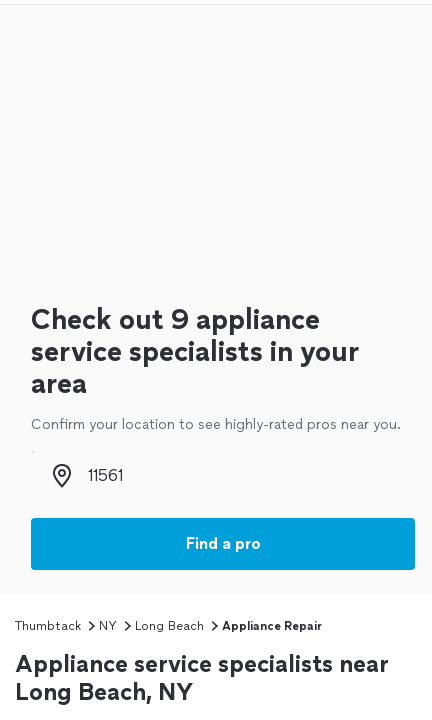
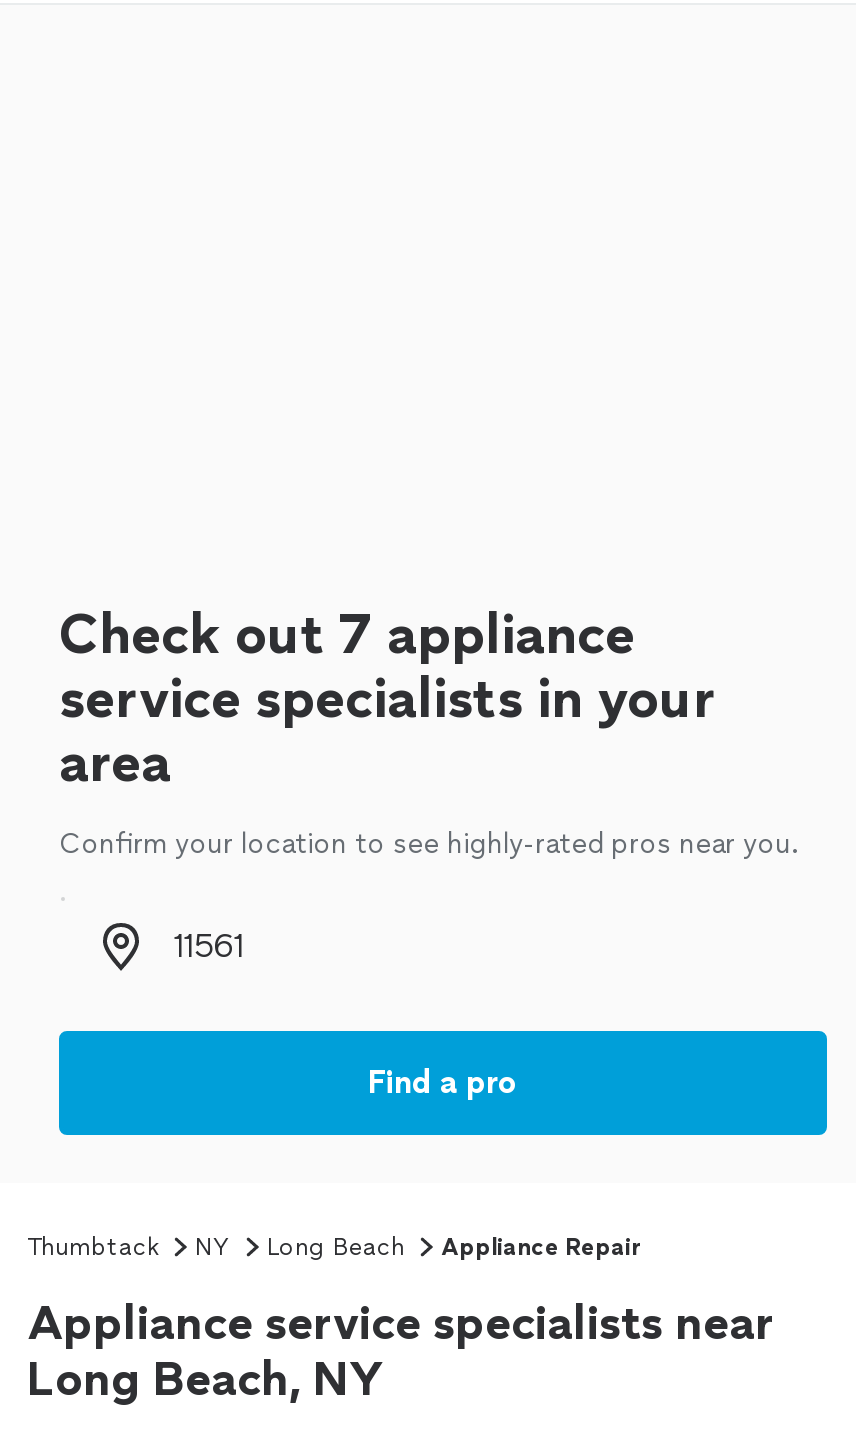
[31,302,320,336] Check out 9 appliance -> [59,599,635,667] Check out 7 appliance

